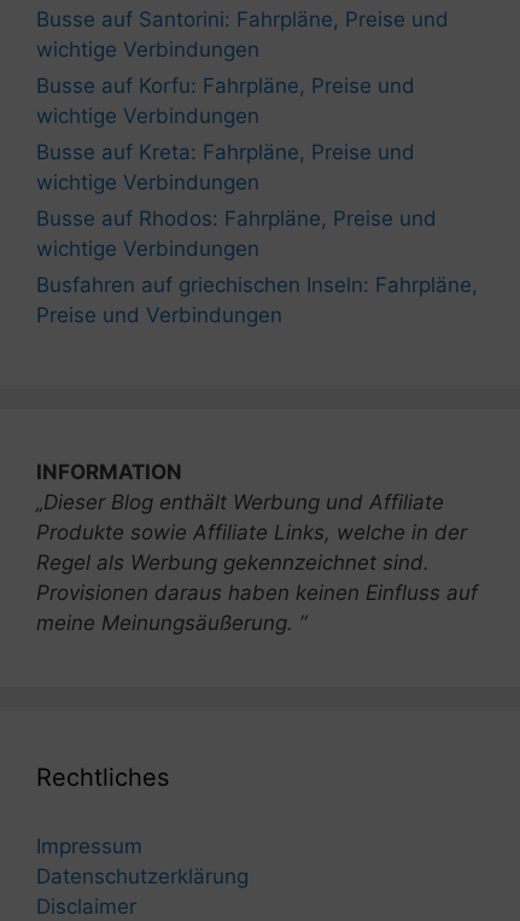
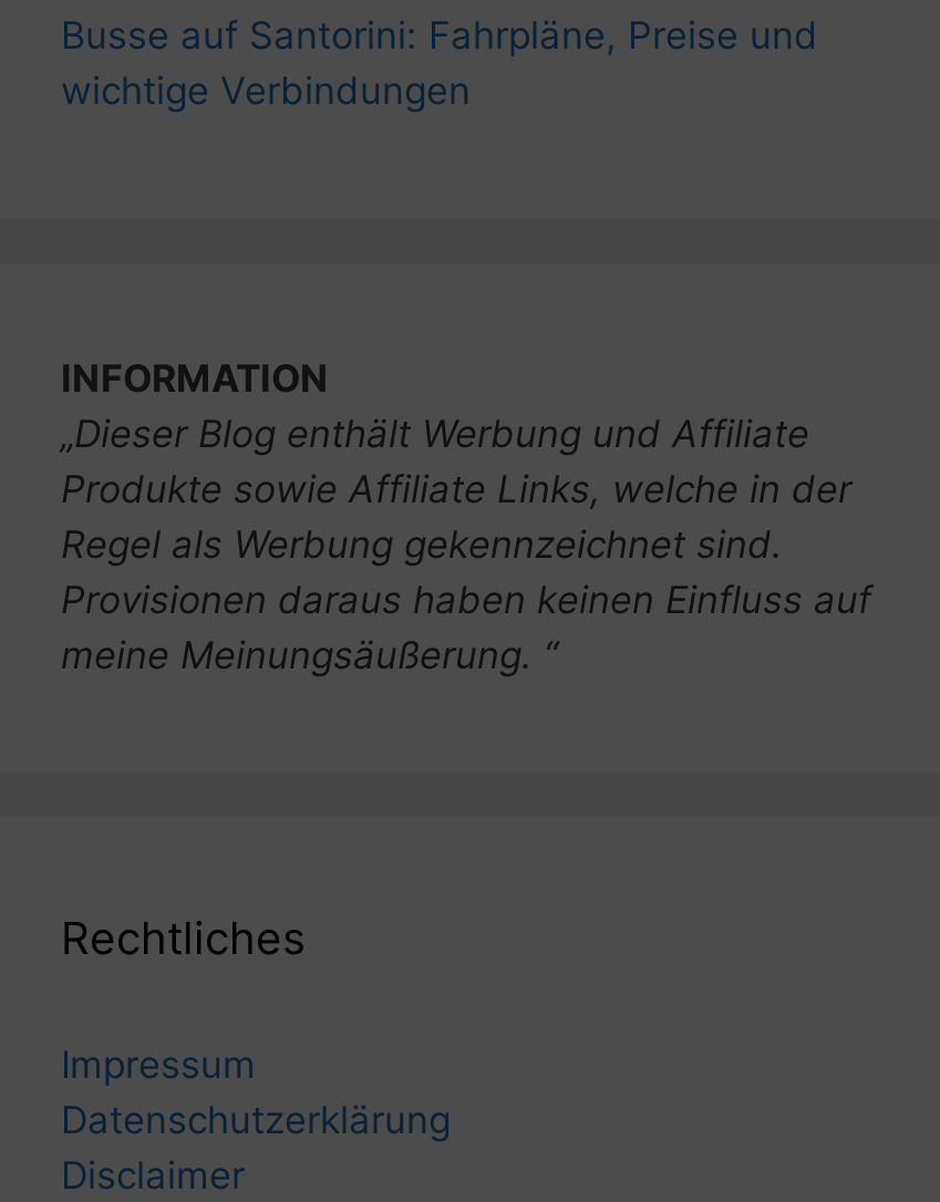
[36,73,478,327] Busse auf Korfu: Fahrpläne, Preise und | wichtige Verbindungen | Busse auf Kreta: Fahrpläne, Preise und | wichtige Verbindungen | Busse auf Rhodos: Fahrpläne, Preise und | wichtige Verbindungen | Busfahren auf griechischen Inseln: Fahrpläne, | Preise und Verbindungen -> none

